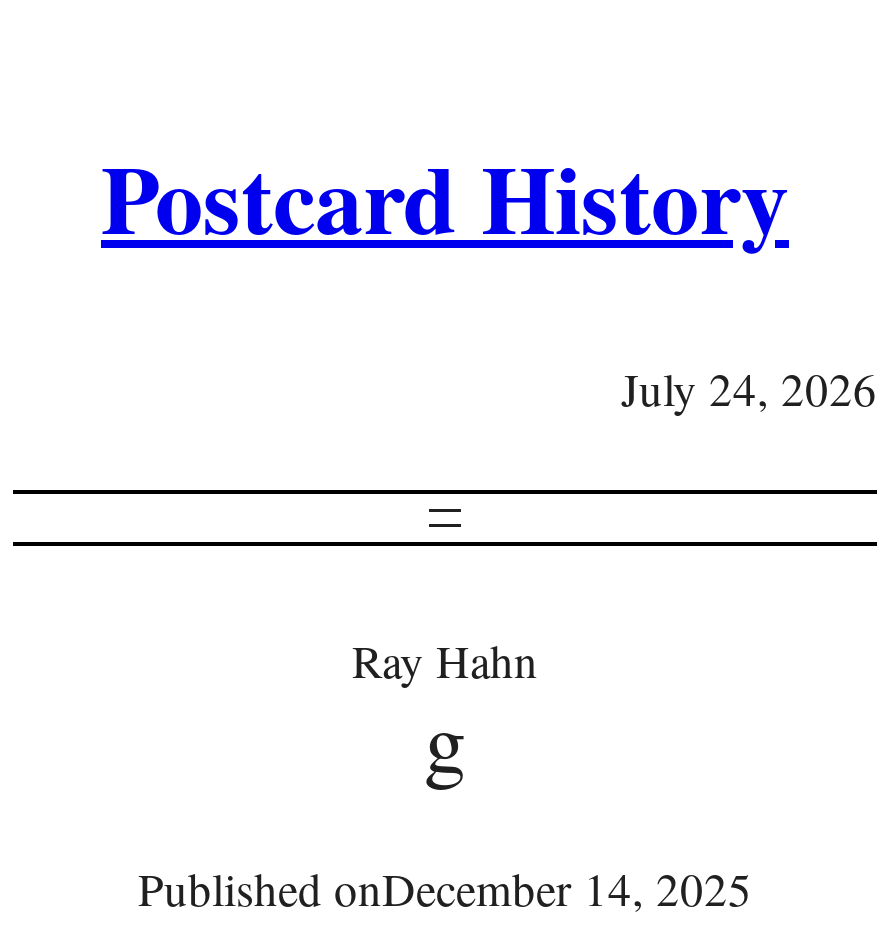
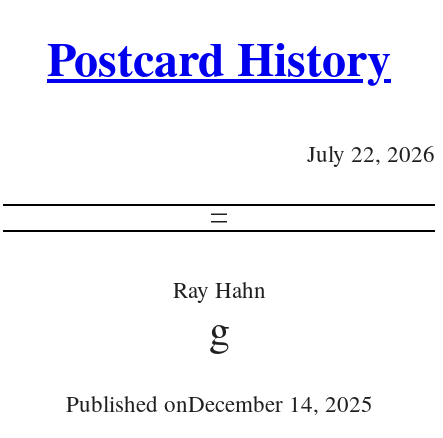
[621,358,877,418] July 24, 2026 -> [307,138,435,168] July 22, 2026

